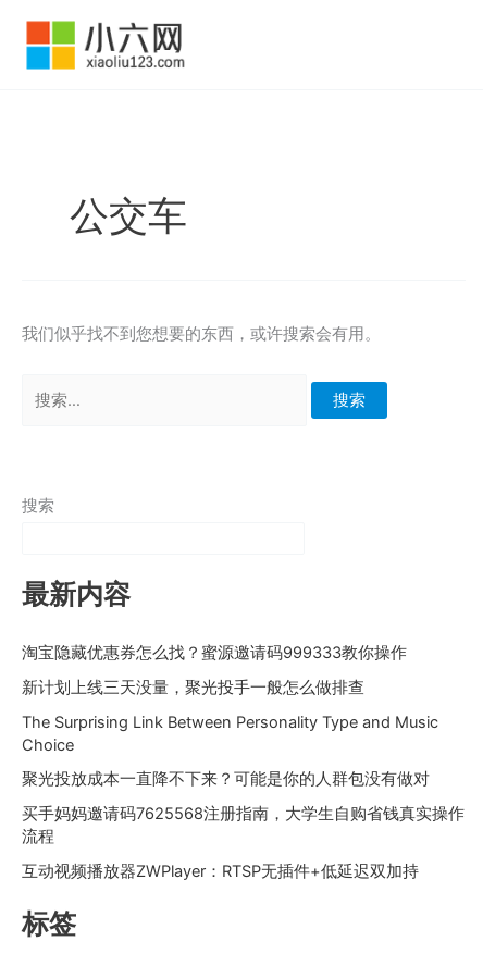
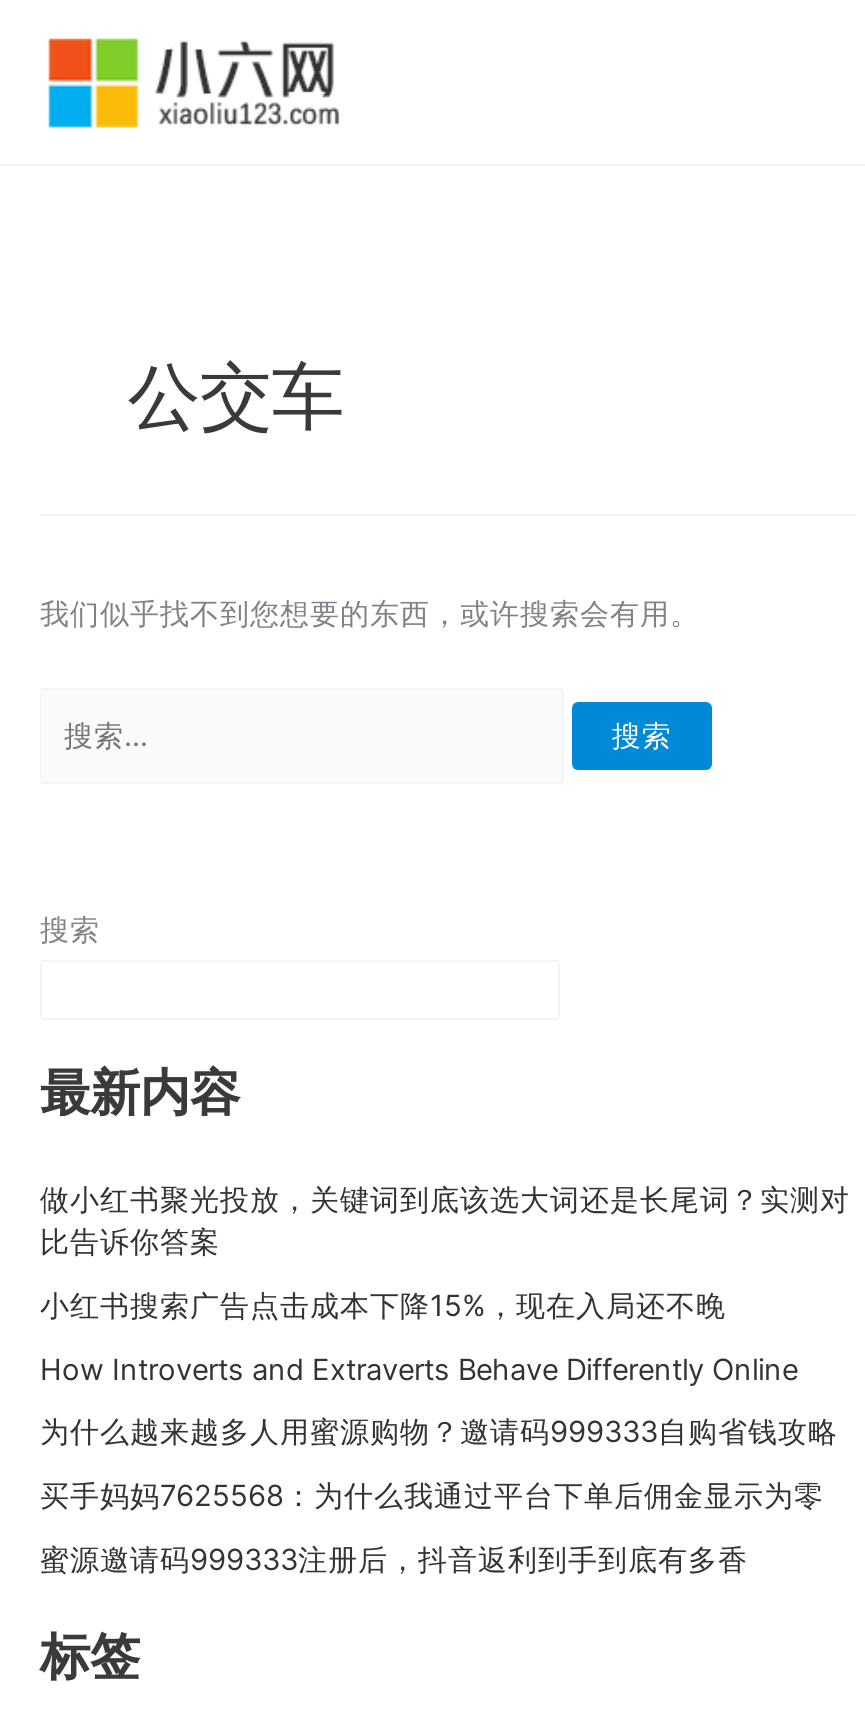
[22,642,407,662] 淘宝隐藏优惠券怎么找？蜜源邀请码999333教你操作 -> [40,1181,850,1259] 做小红书聚光投放，关键词到底该选大词还是长尾词？实测对 | 比告诉你答案
[22,677,364,697] 新计划上线三天没量，聚光投手一般怎么做排查 -> [40,1287,726,1323] 小红书搜索广告点击成本下降15%，现在入局还不晚
[22,712,438,754] The Surprising Link Between Personality Type and Music | Choice -> [40,1351,798,1387] How Introverts and Extraverts Behave Differently Online
[22,770,430,789] 聚光投放成本一直降不下来？可能是你的人群包没有做对 -> [40,1415,838,1451] 为什么越来越多人用蜜源购物？邀请码999333自购省钱攻略
[22,804,465,847] 买手妈妈邀请码7625568注册指南，大学生自购省钱真实操作 | 流程 -> [40,1479,824,1515] 买手妈妈7625568：为什么我通过平台下单后佣金显示为零
[22,862,419,881] 互动视频播放器ZWPlayer：RTSP无插件+低延迟双加持 -> [40,1543,748,1579] 蜜源邀请码999333注册后，抖音返利到手到底有多香

